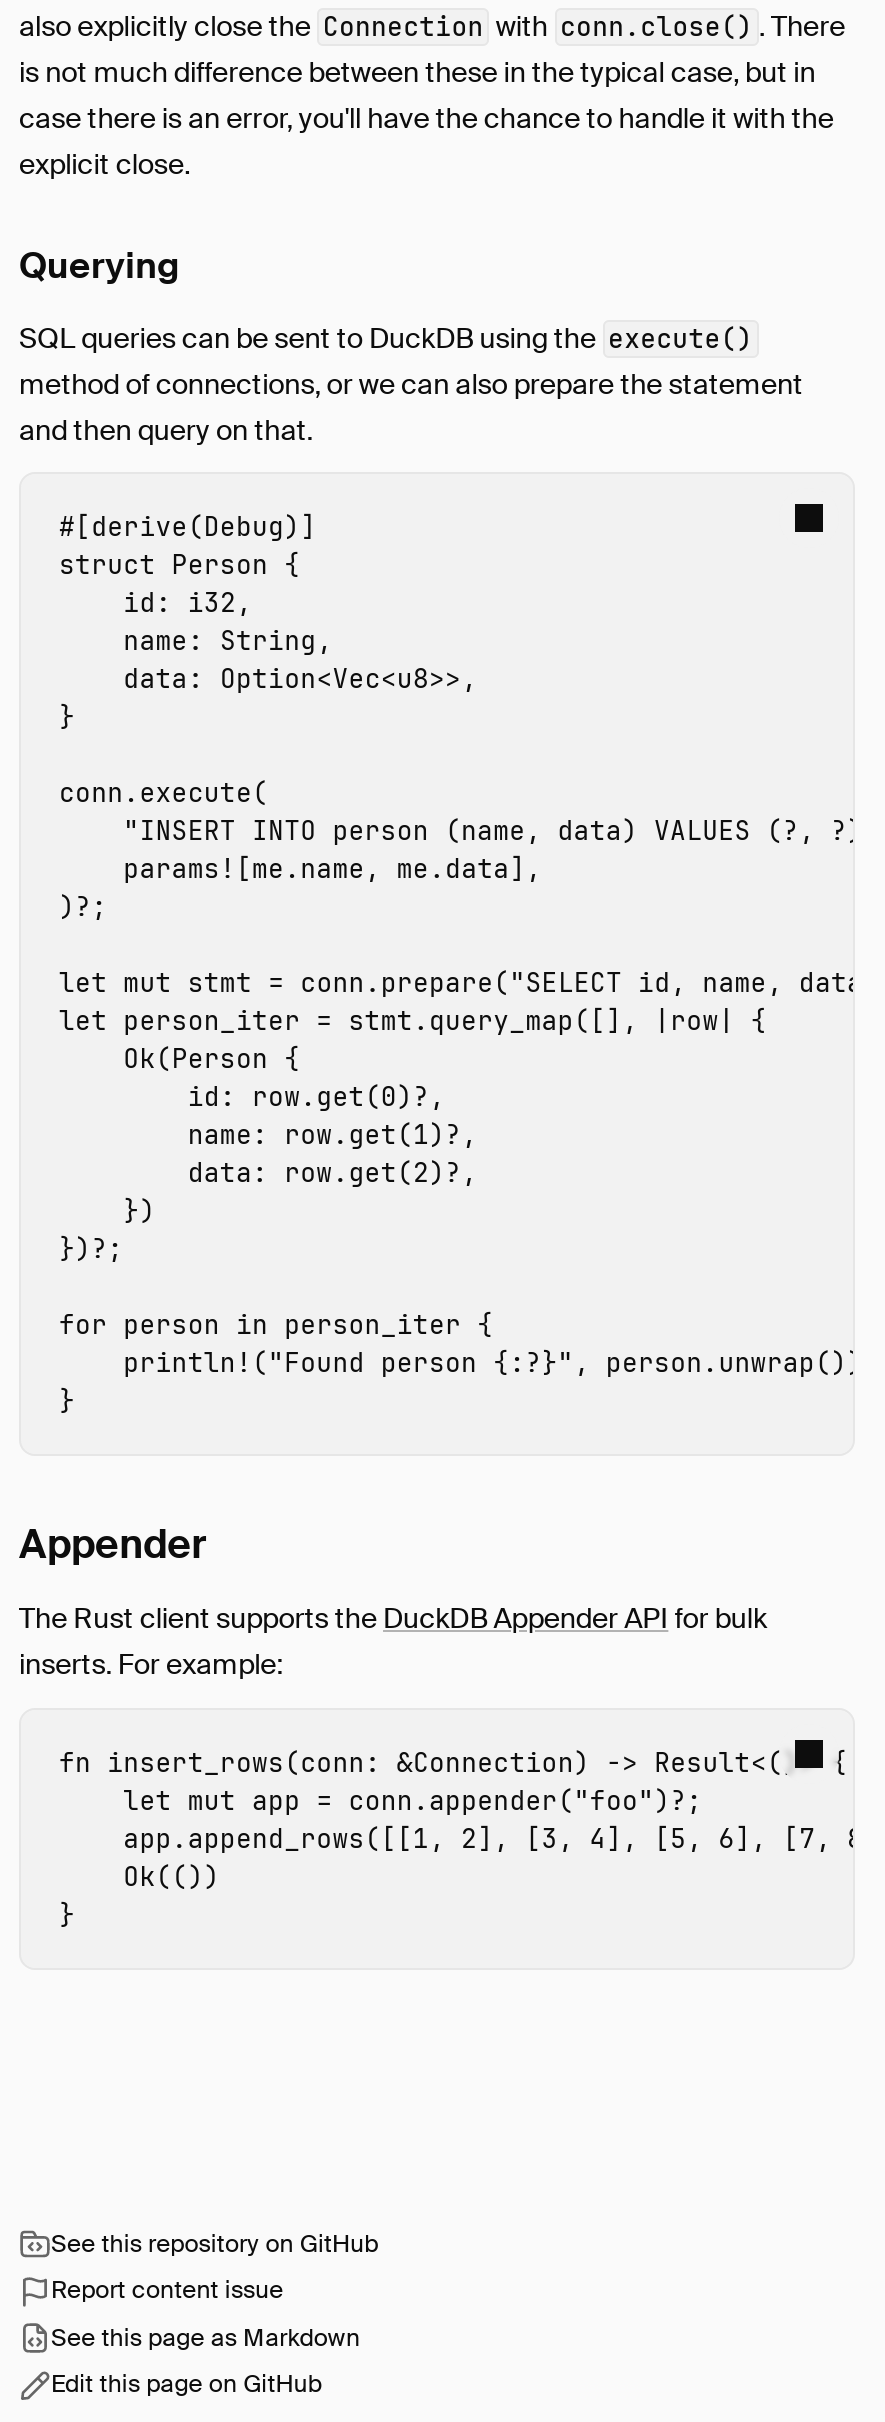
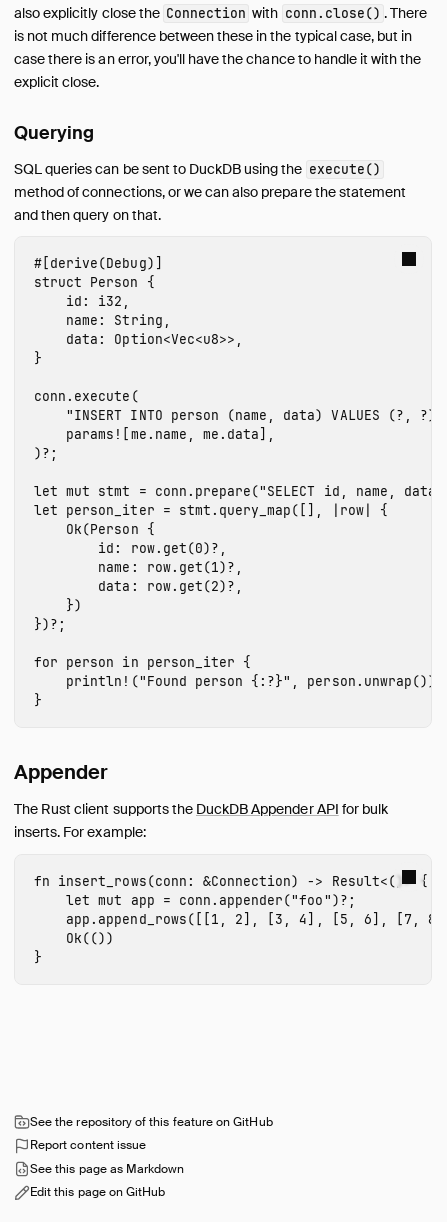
[51,2228,379,2260] See this repository on GitHub -> [30,1114,273,1130] See the repository of this feature on GitHub

